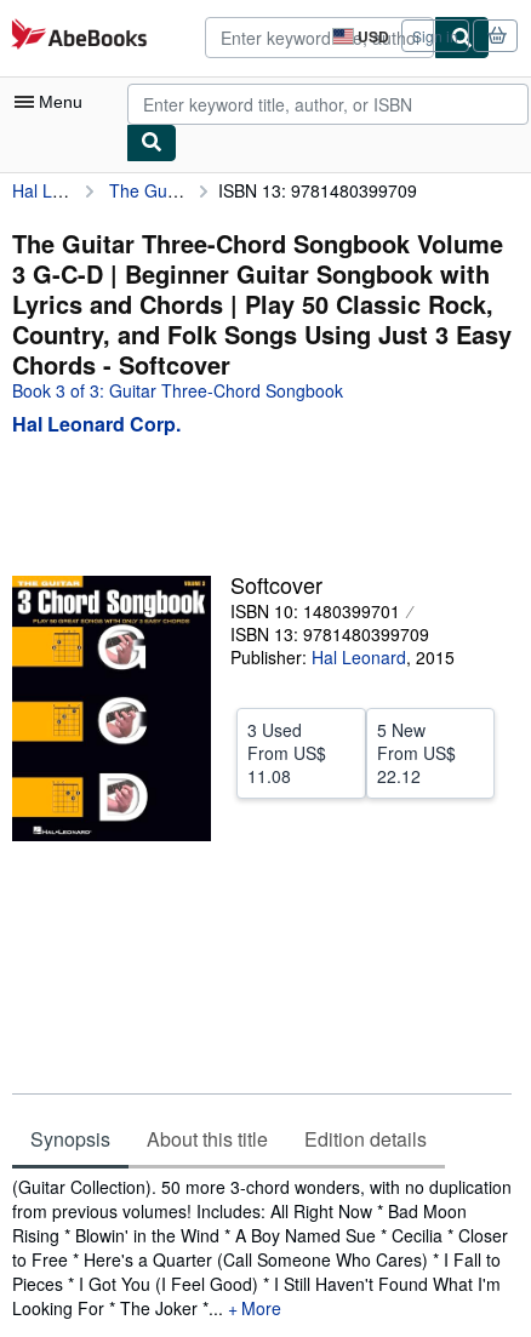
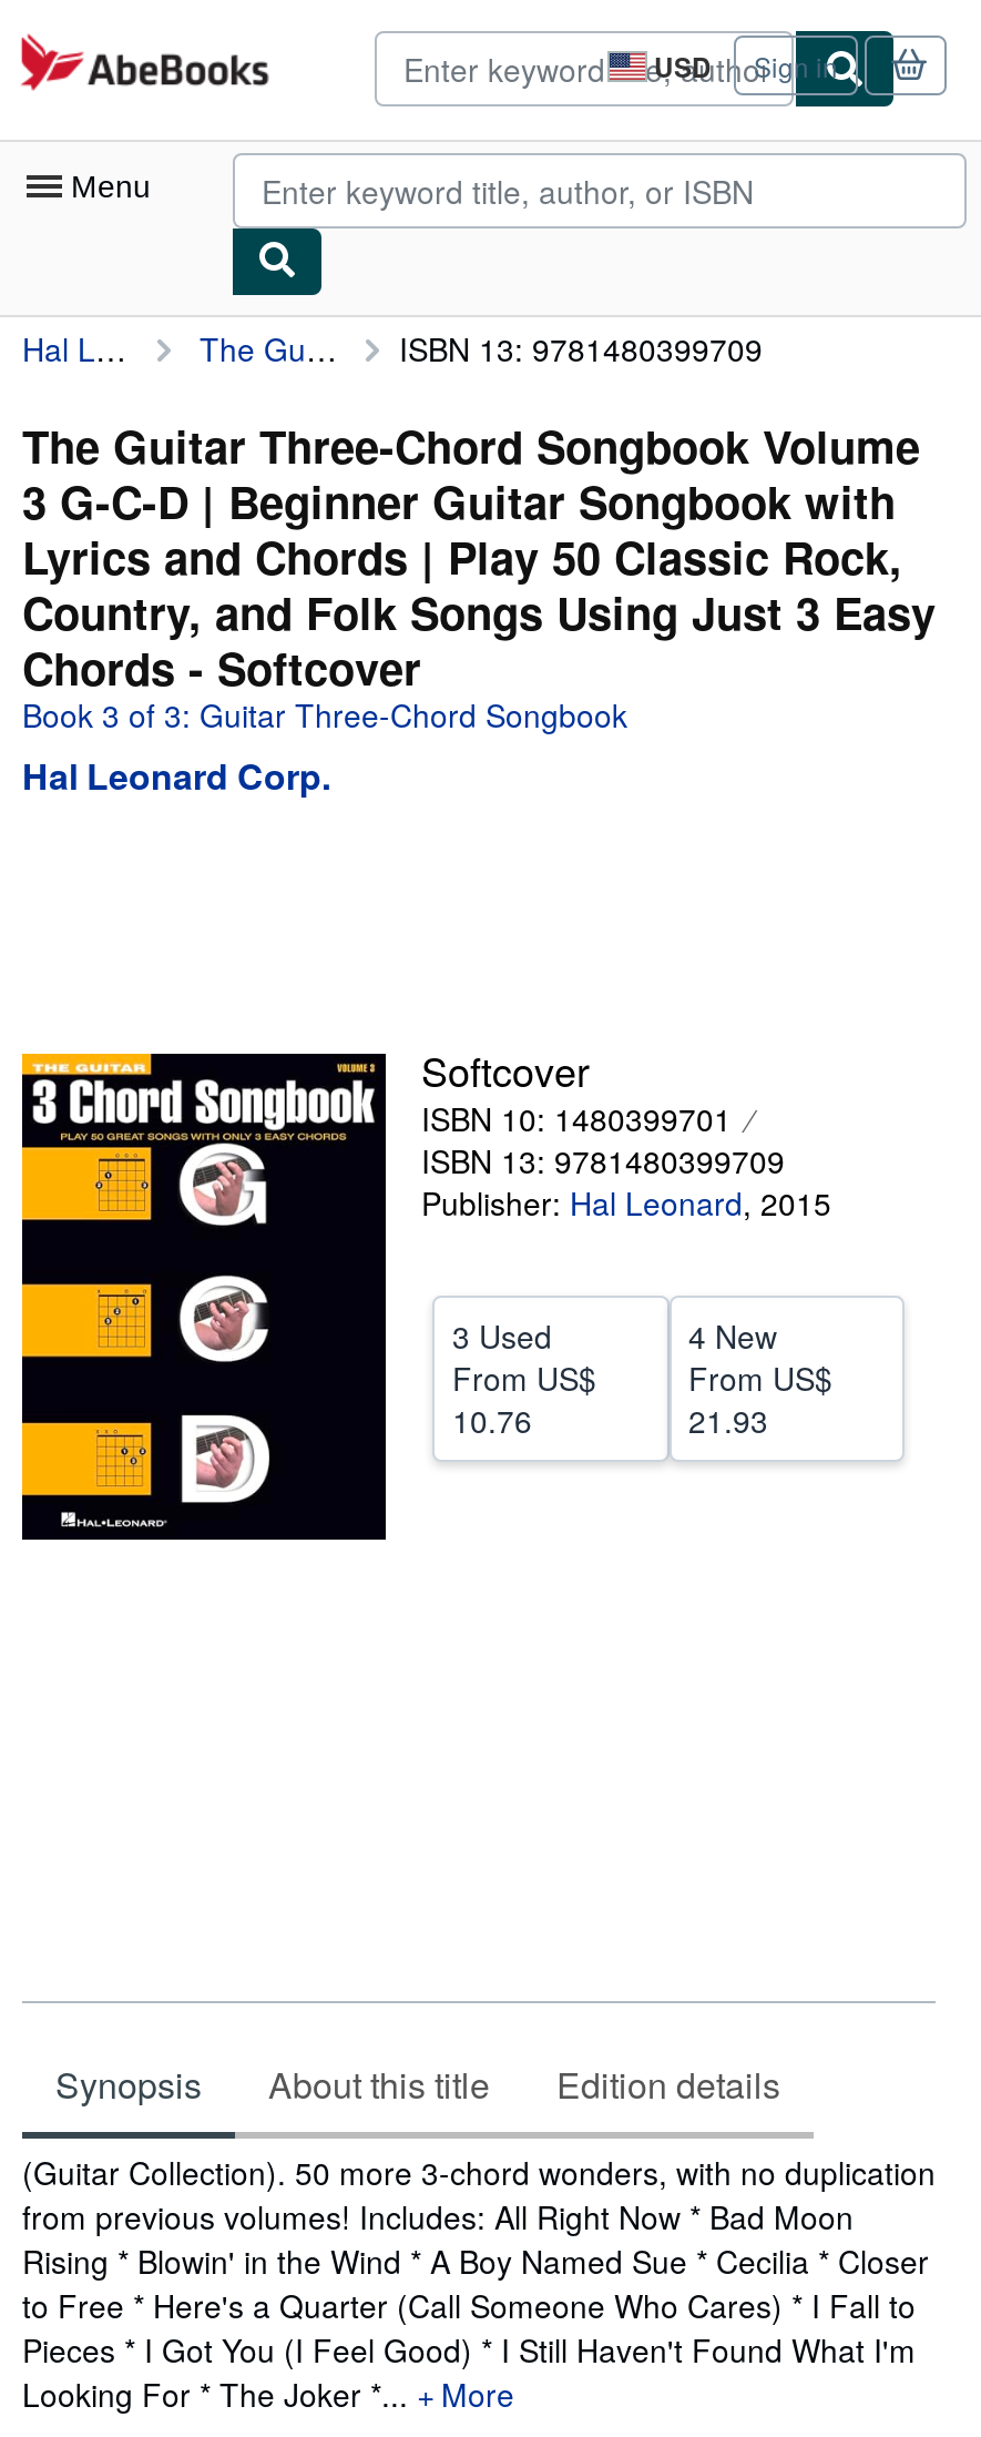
[376,718,425,742] 5 New -> [688,1313,777,1358] 4 New
[247,764,291,788] 11.08 -> [452,1398,532,1442] 10.76
[376,764,420,788] 22.12 -> [688,1398,768,1442] 21.93

